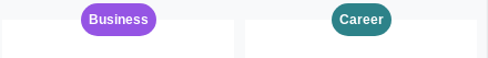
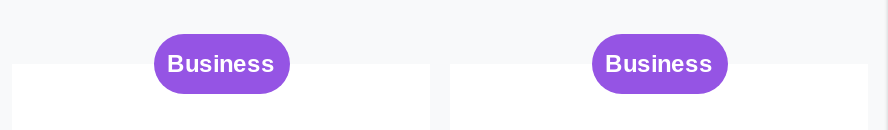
[339,12,383,27] Career -> [605,50,713,78] Business

